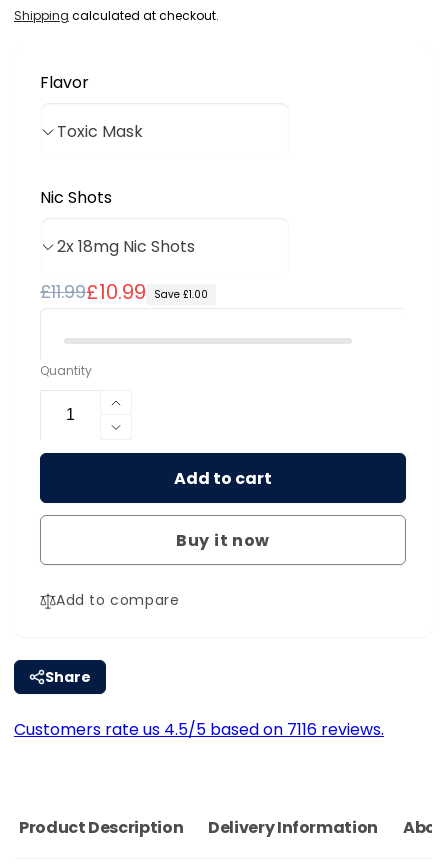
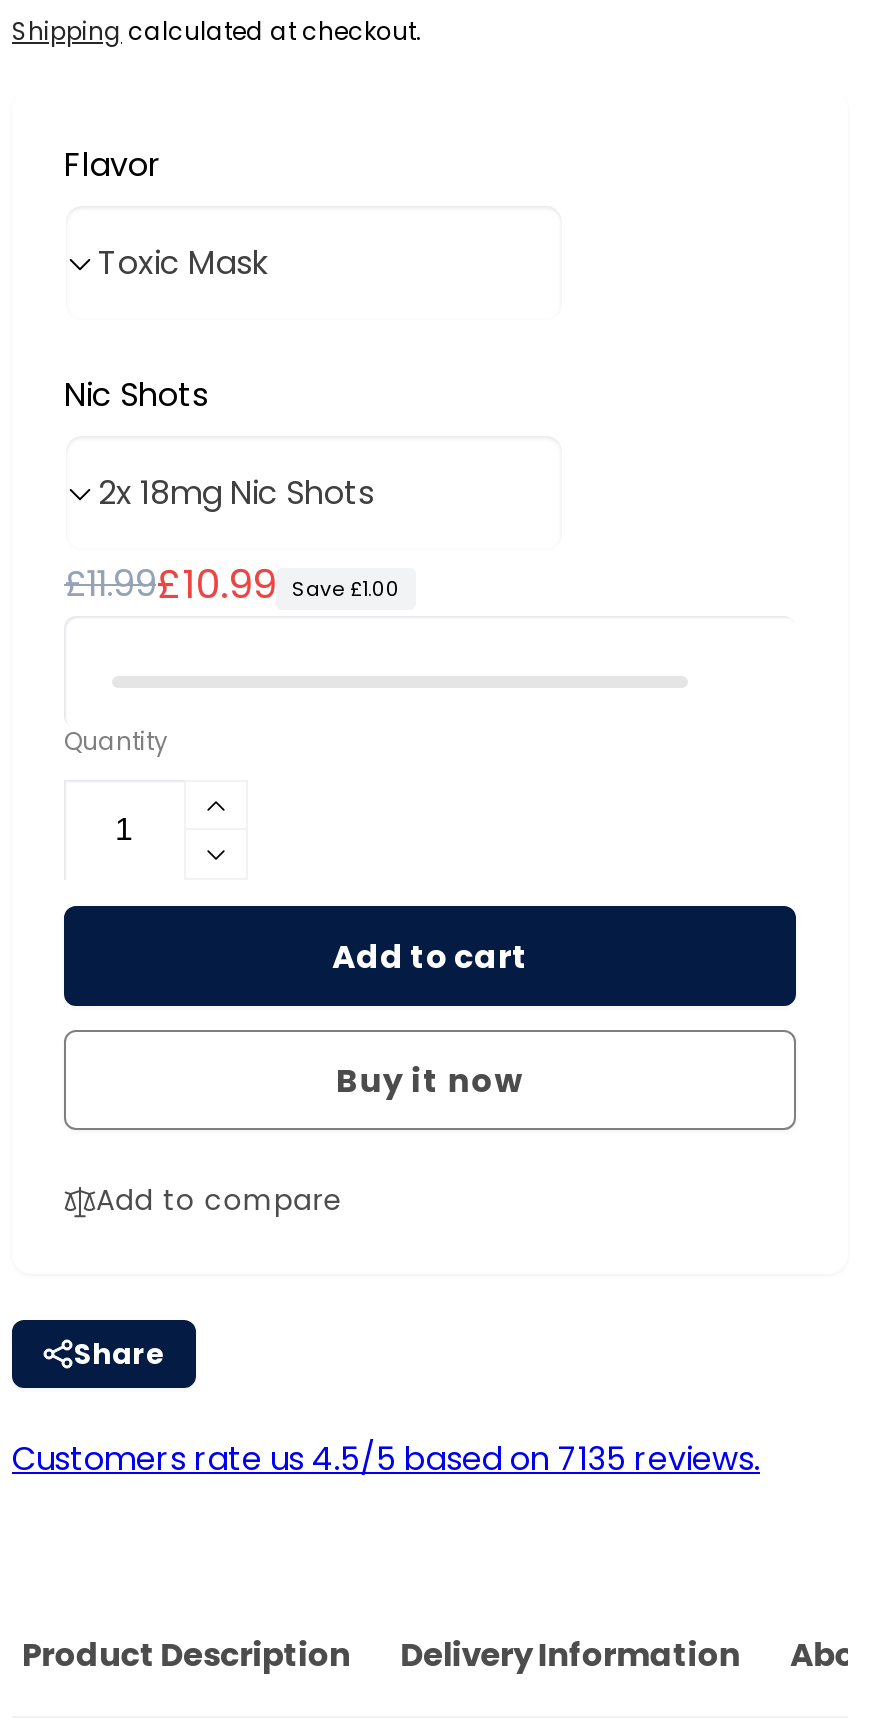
[14,718,384,741] Customers rate us 4.5/5 based on 7116 reviews. -> [12,1436,760,1482] Customers rate us 4.5/5 based on 7135 reviews.

